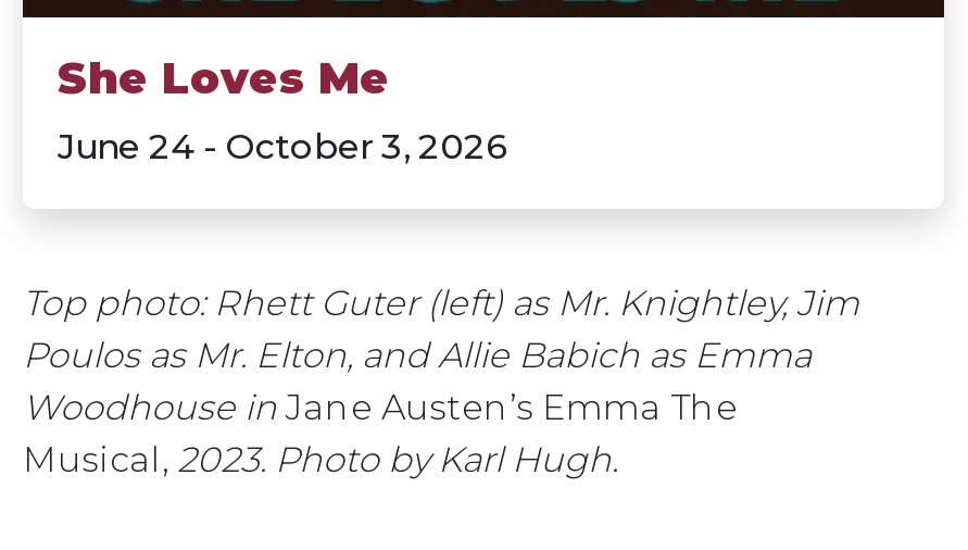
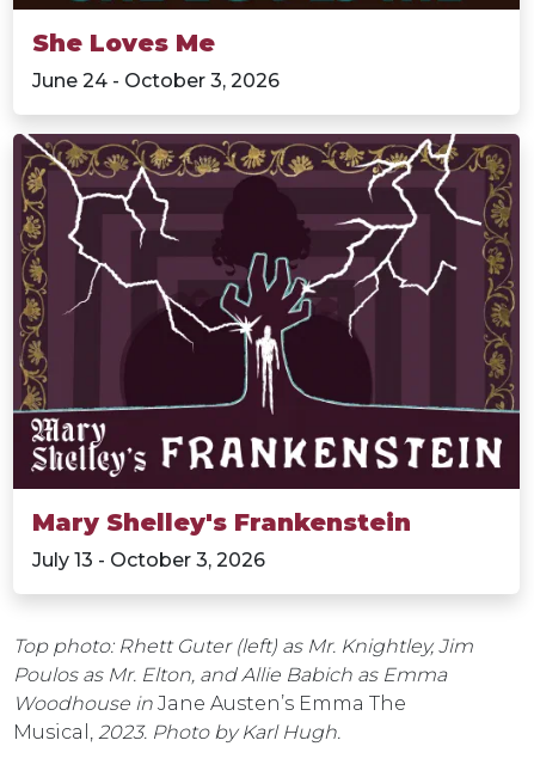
none -> [12,133,521,571] [image] | Mary Shelley's Frankenstein | July 13 - October 3, 2026

